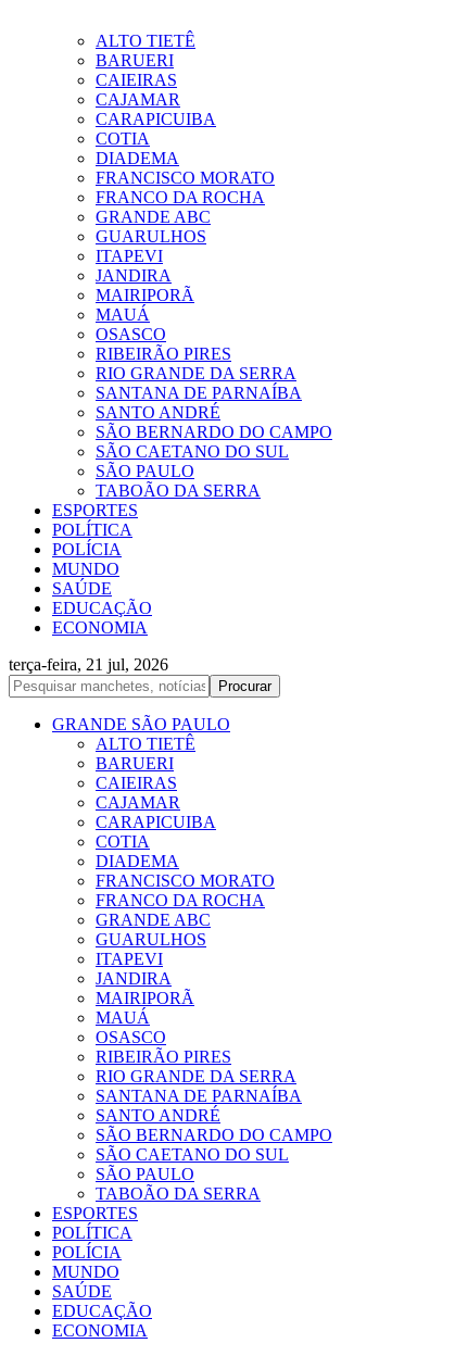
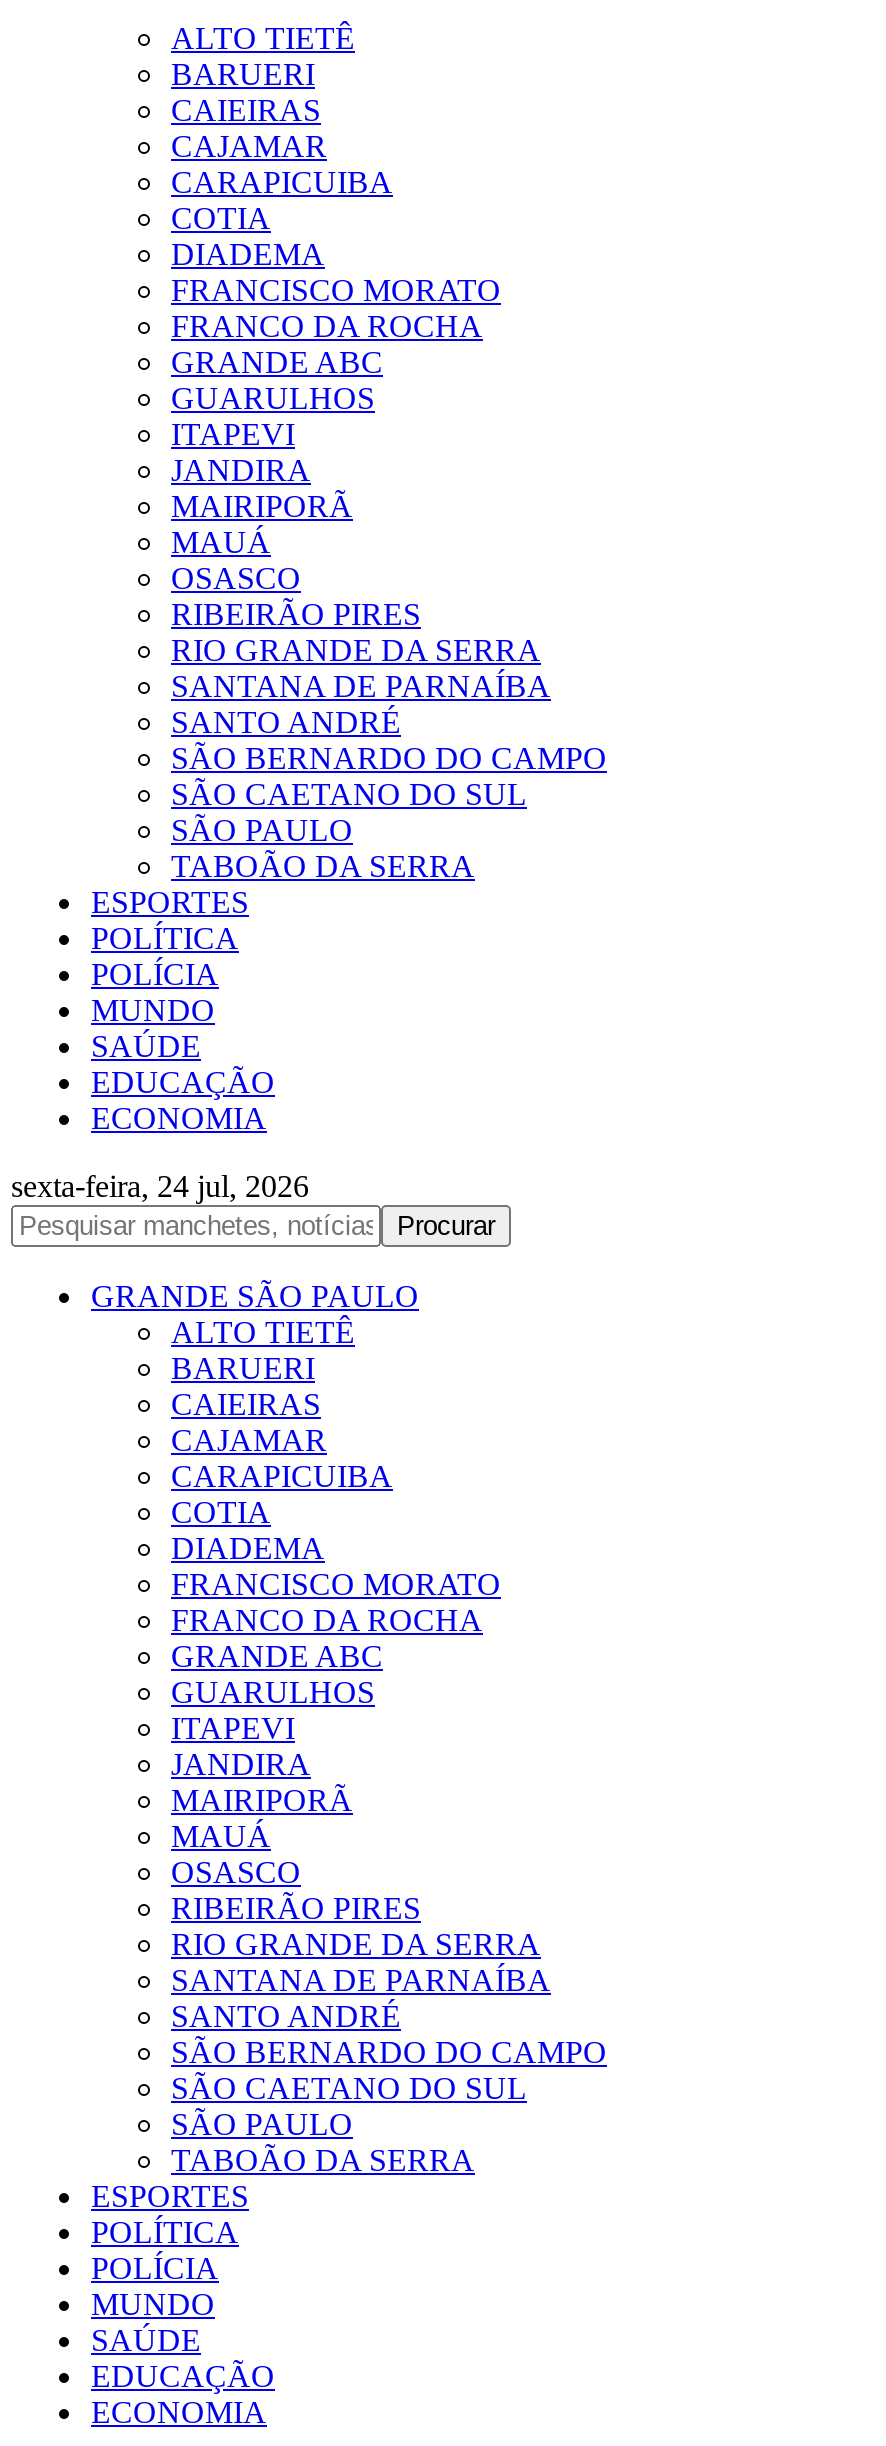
[9,656,168,674] terça-feira, 21 jul, 2026 -> [11,1170,309,1204] sexta-feira, 24 jul, 2026

